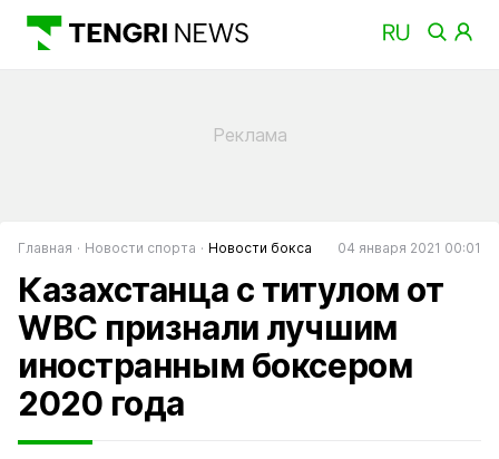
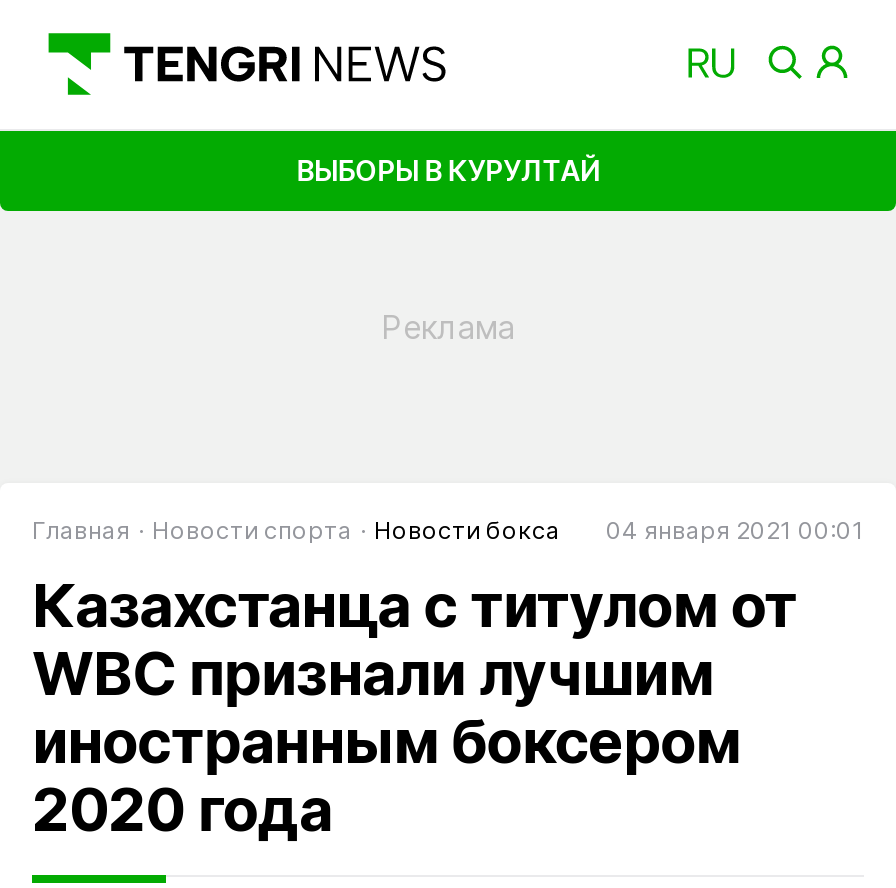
none -> [296,152,600,186] ВЫБОРЫ В КУРУЛТАЙ

